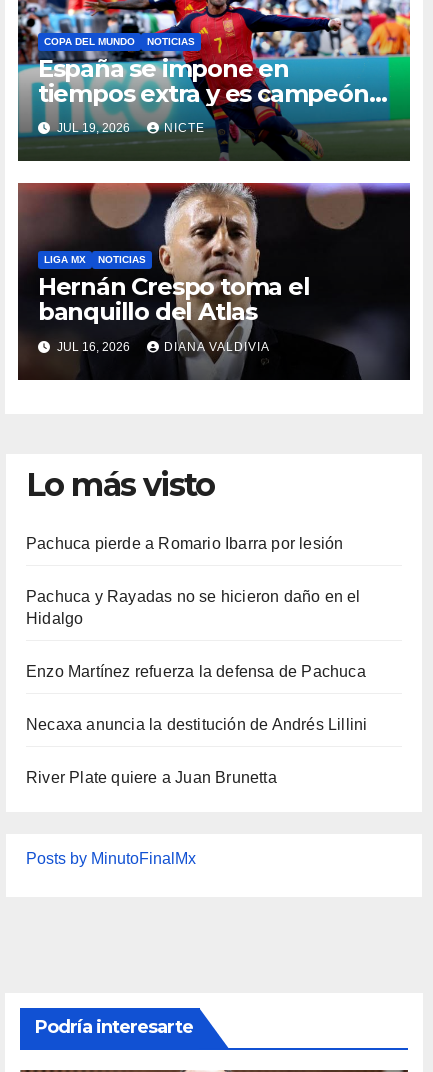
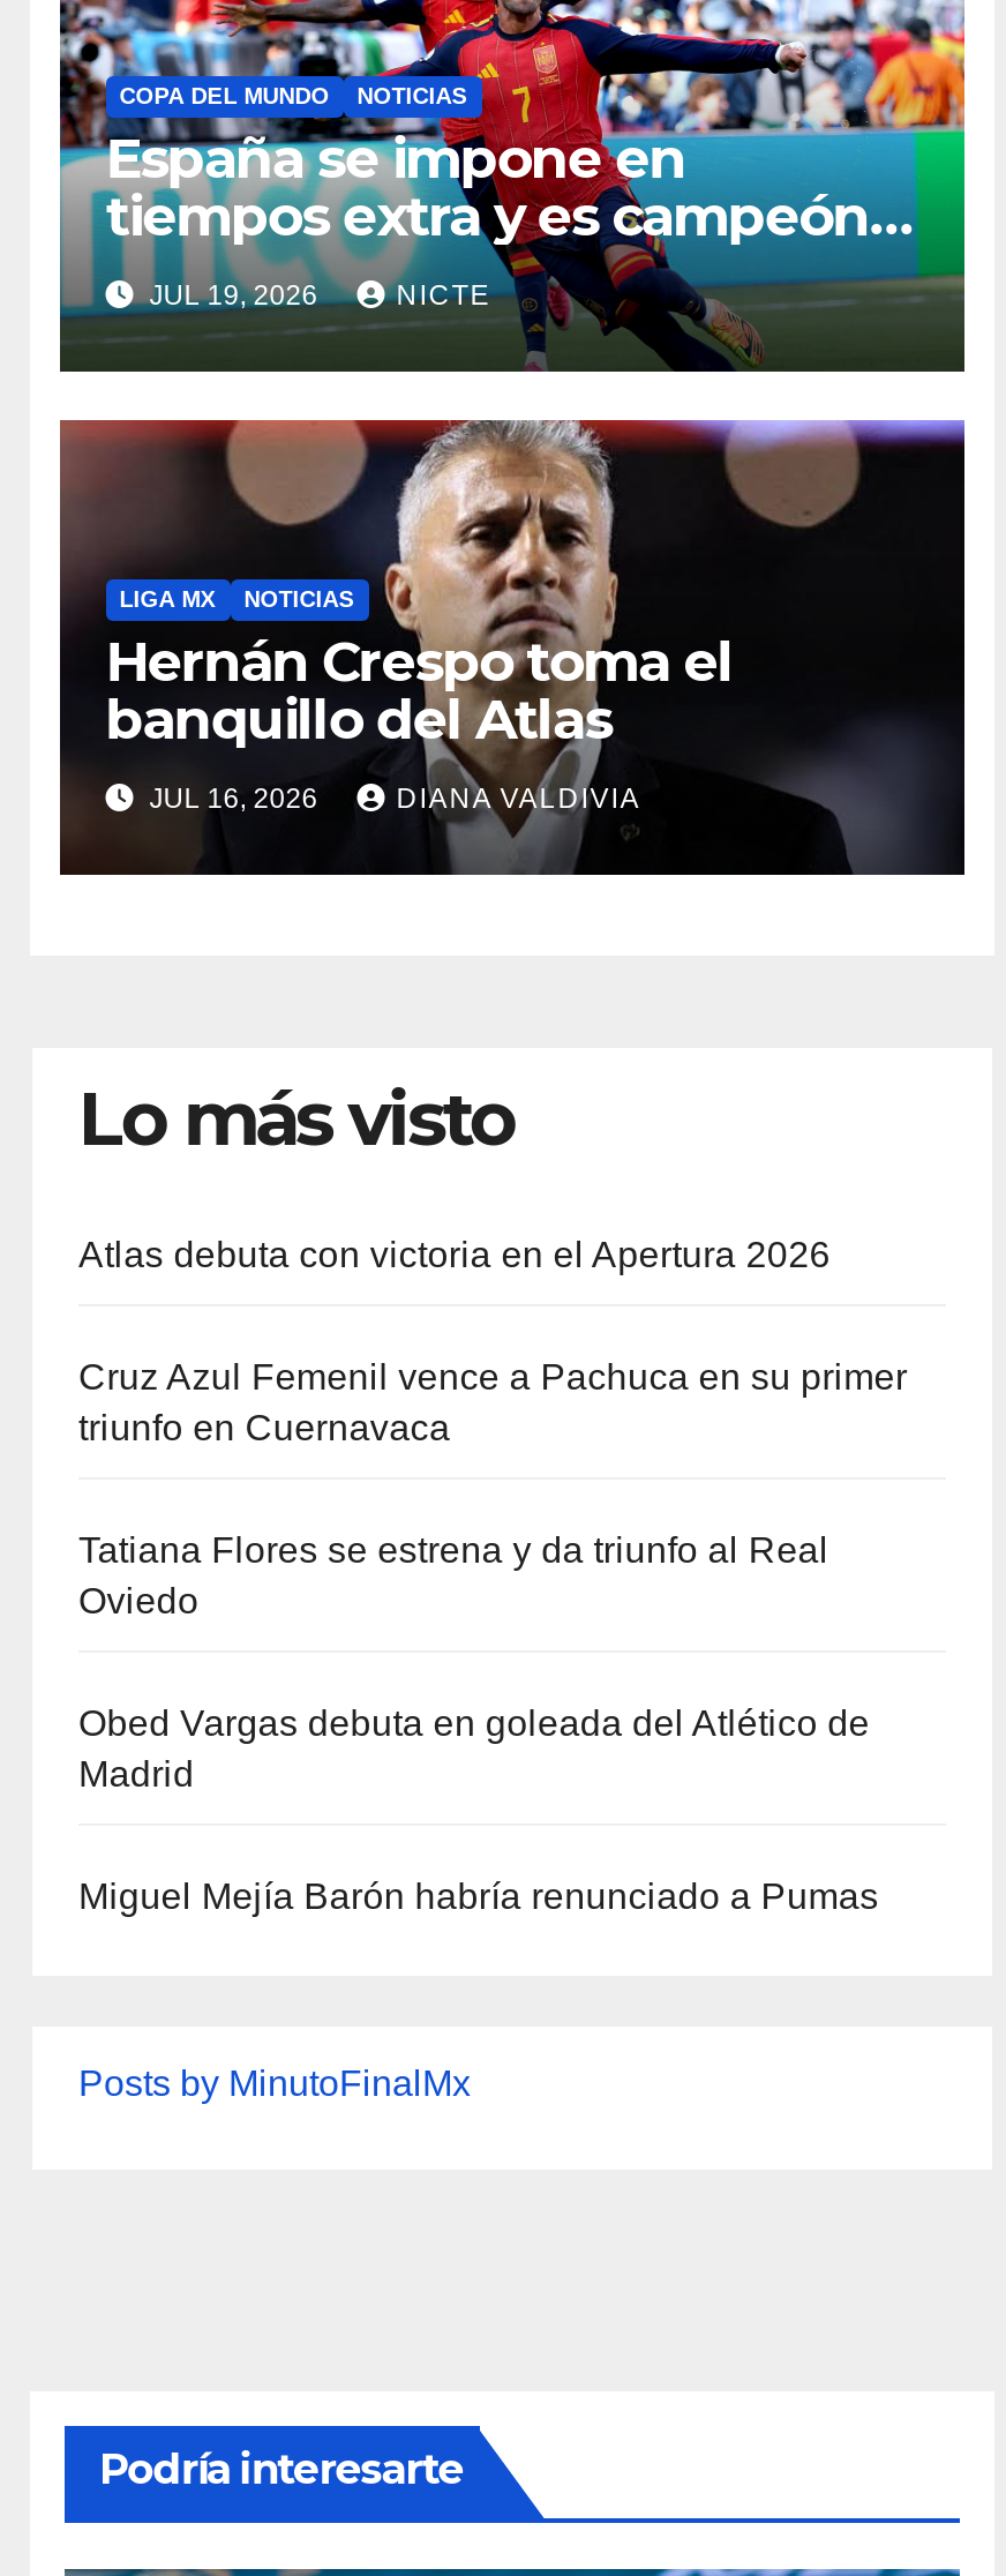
[26,535,343,552] Pachuca pierde a Romario Ibarra por lesión -> [78,1235,831,1274] Atlas debuta con victoria en el Apertura 2026
[26,588,361,627] Pachuca y Rayadas no se hicieron daño en el | Hidalgo -> [78,1357,907,1447] Cruz Azul Femenil vence a Pachuca en su primer | triunfo en Cuernavaca
[26,663,366,680] Enzo Martínez refuerza la defensa de Pachuca -> [78,1530,829,1620] Tatiana Flores se estrena y da triunfo al Real | Oviedo
[26,716,367,733] Necaxa anuncia la destitución de Andrés Lillini -> [78,1703,870,1793] Obed Vargas debuta en goleada del Atlético de | Madrid
[26,769,277,786] River Plate quiere a Juan Brunetta -> [78,1876,879,1916] Miguel Mejía Barón habría renunciado a Pumas

